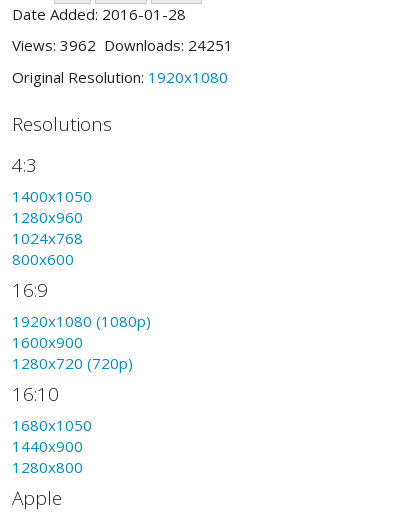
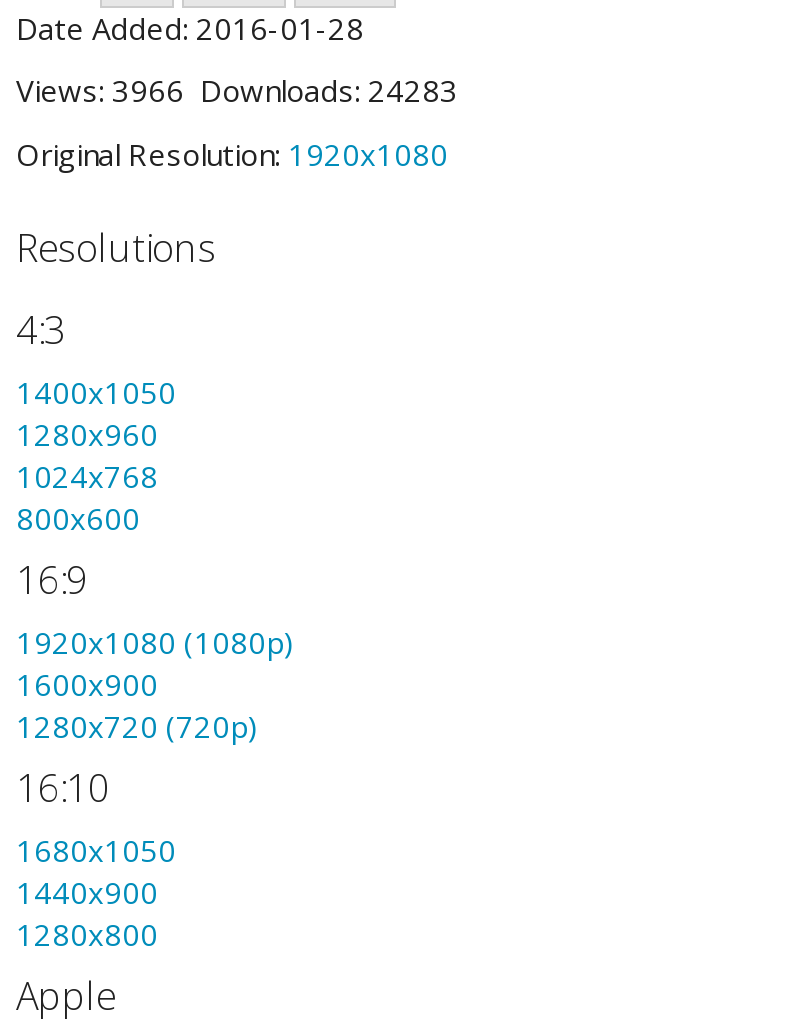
[12,35,233,55] Views: 3962 Downloads: 24251 -> [16,70,458,110] Views: 3966 Downloads: 24283

